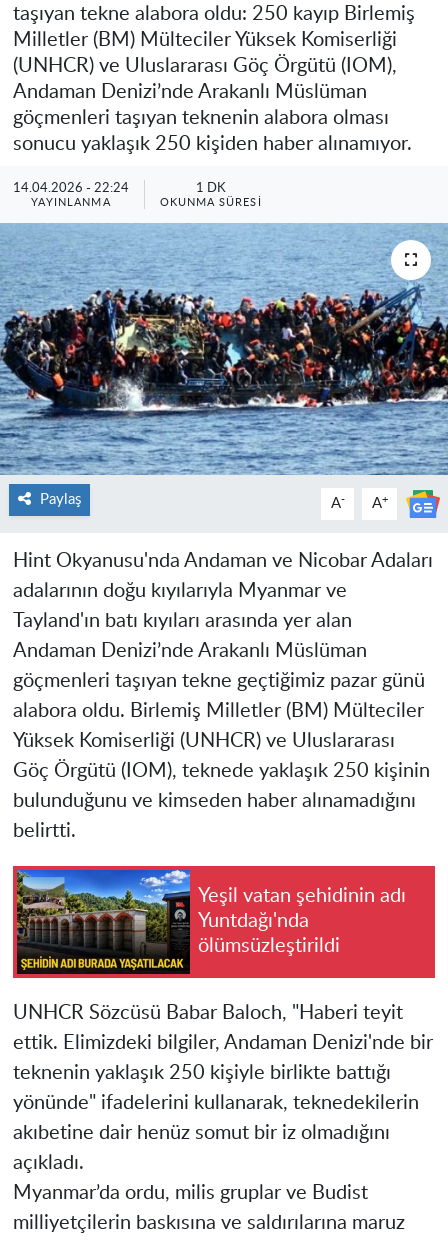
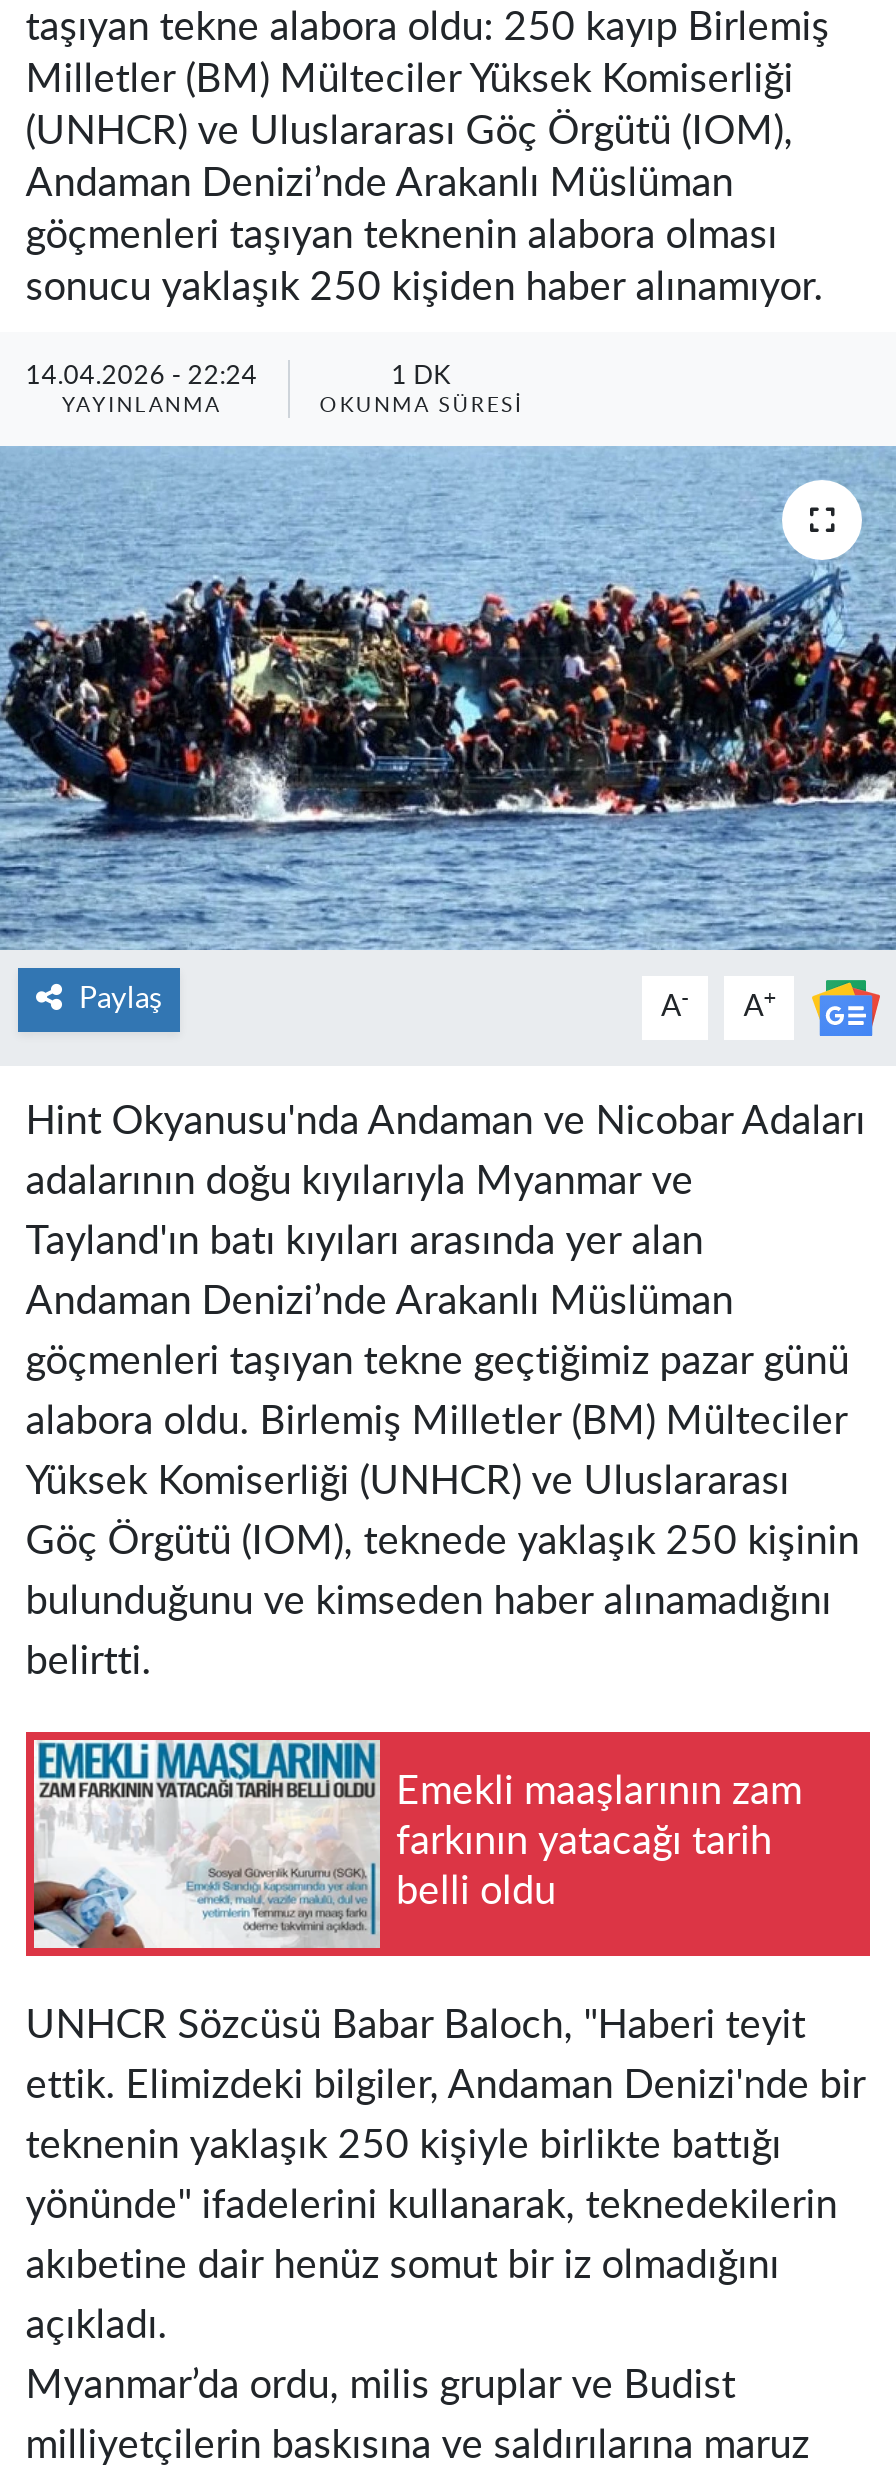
[16,869,406,975] [image] | Yeşil vatan şehidinin adı | Yuntdağı'nda | ölümsüzleştirildi -> [32,1738,802,1950] [image] | Emekli maaşlarının zam | farkının yatacağı tarih | belli oldu

